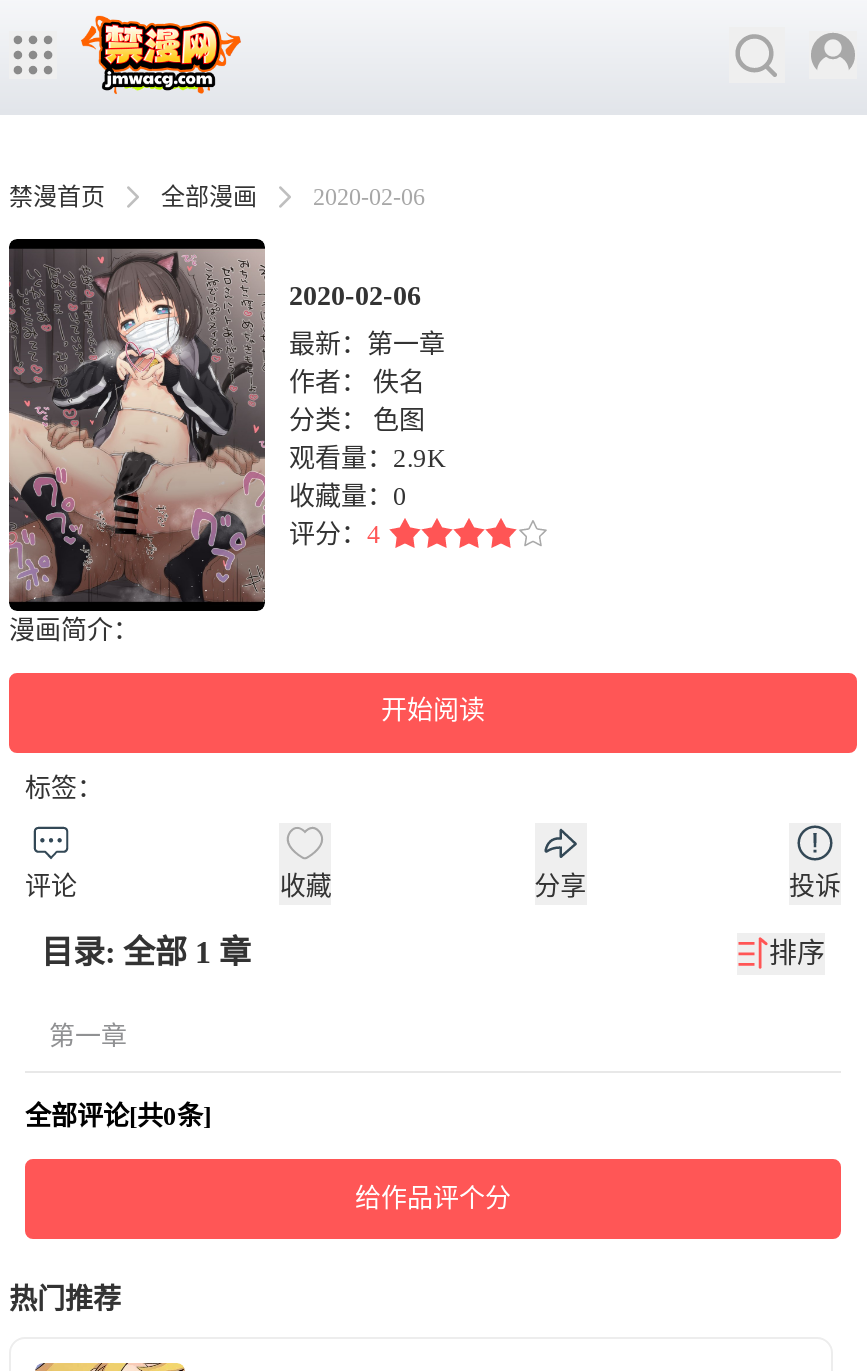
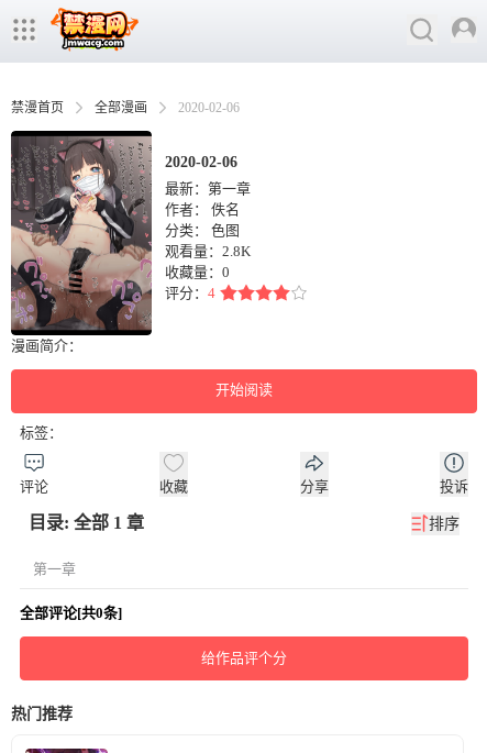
[289,442,445,472] 观看量：2.9K -> [165,242,251,259] 观看量：2.8K

